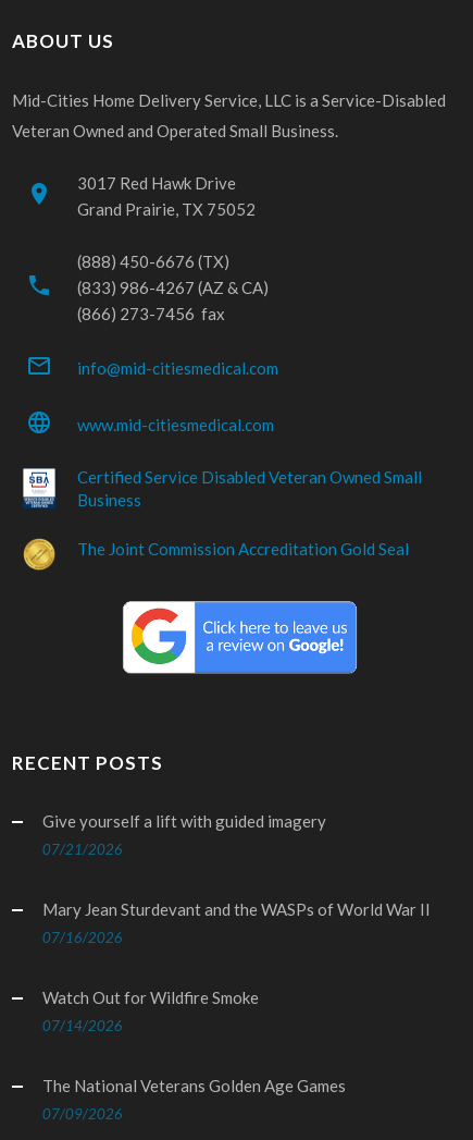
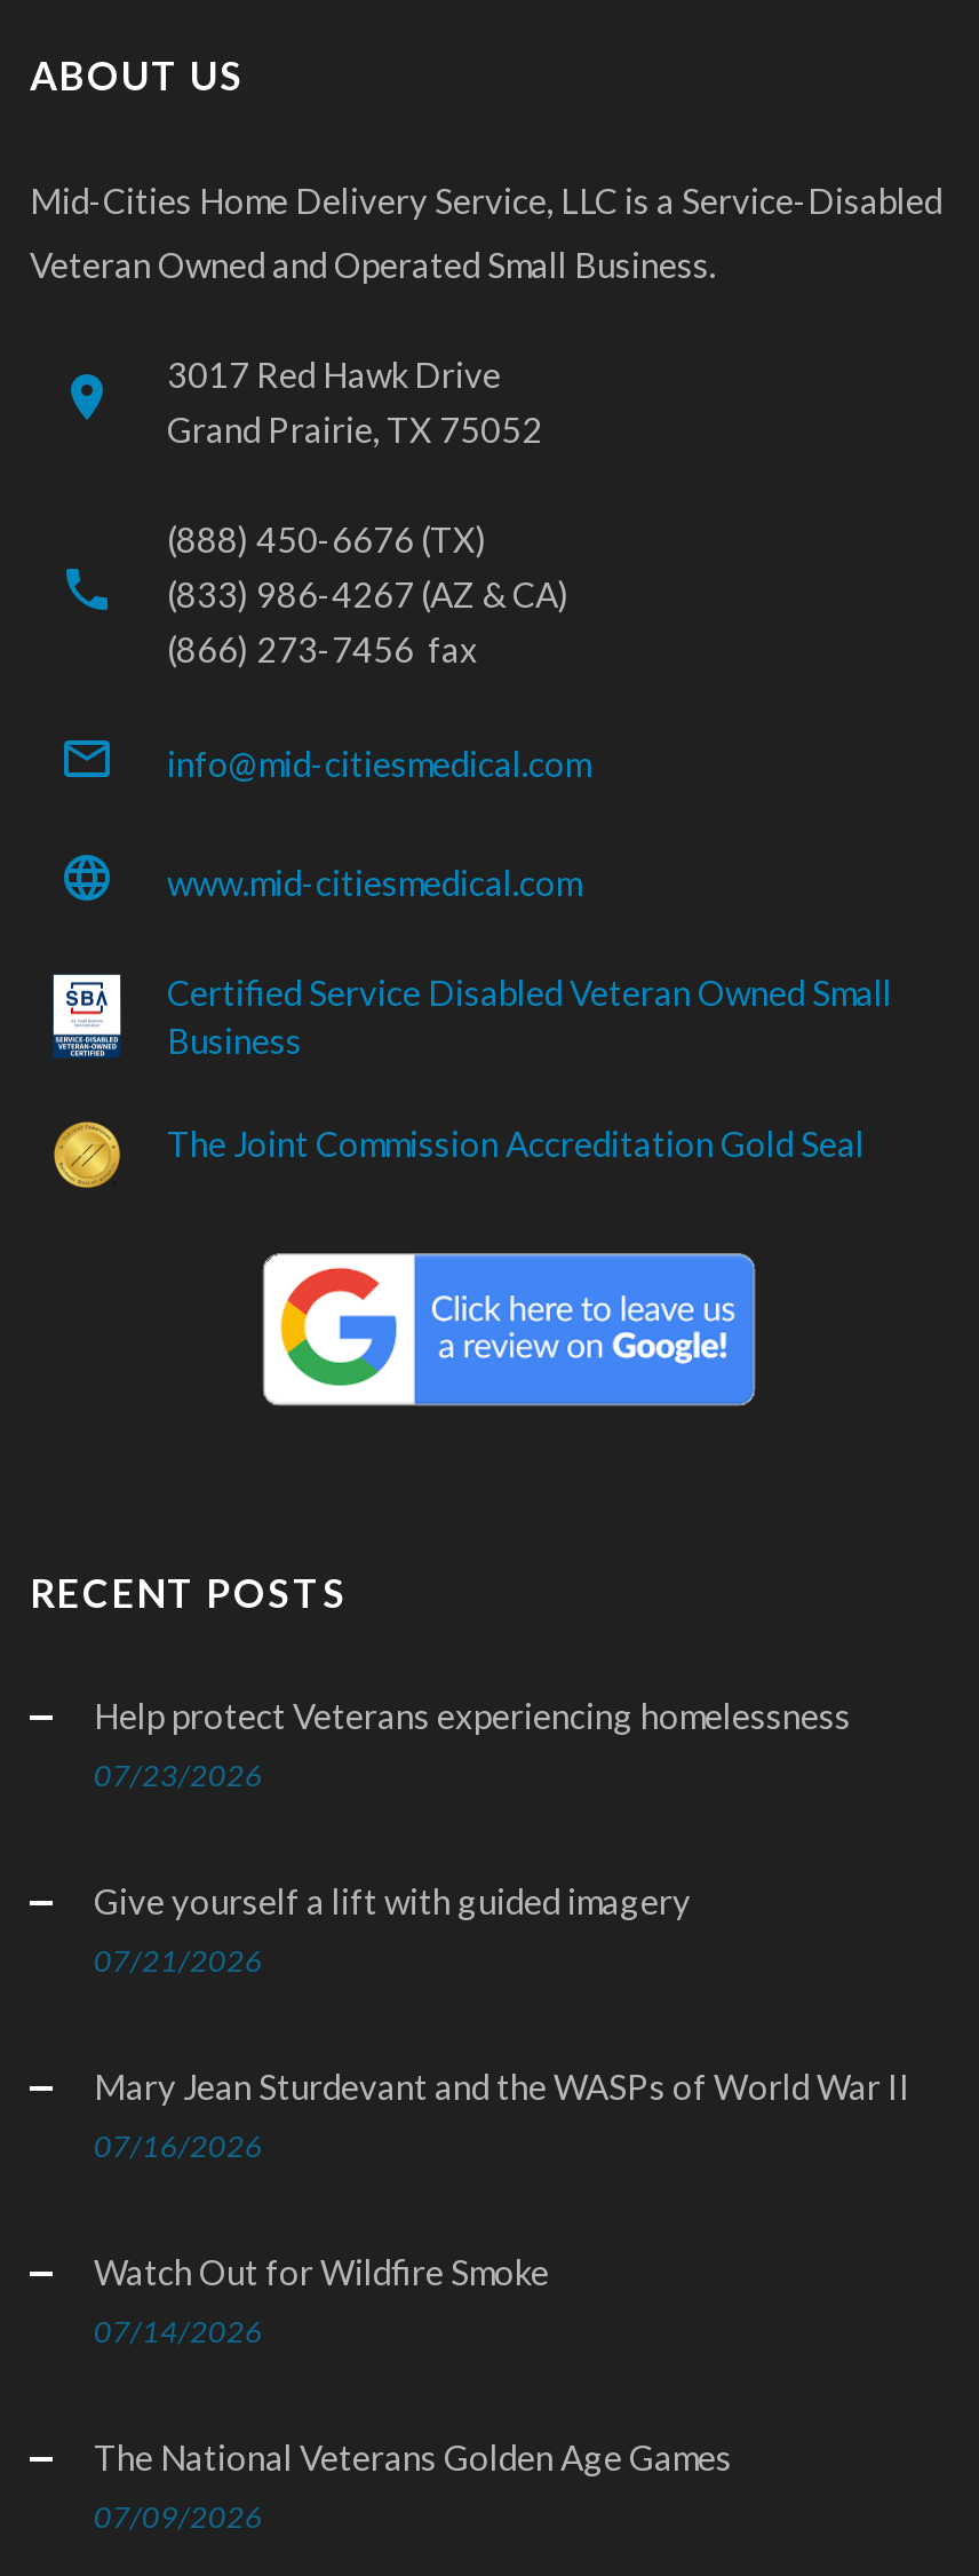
none -> [94,1694,851,1793] Help protect Veterans experiencing homelessness | 07/23/2026

